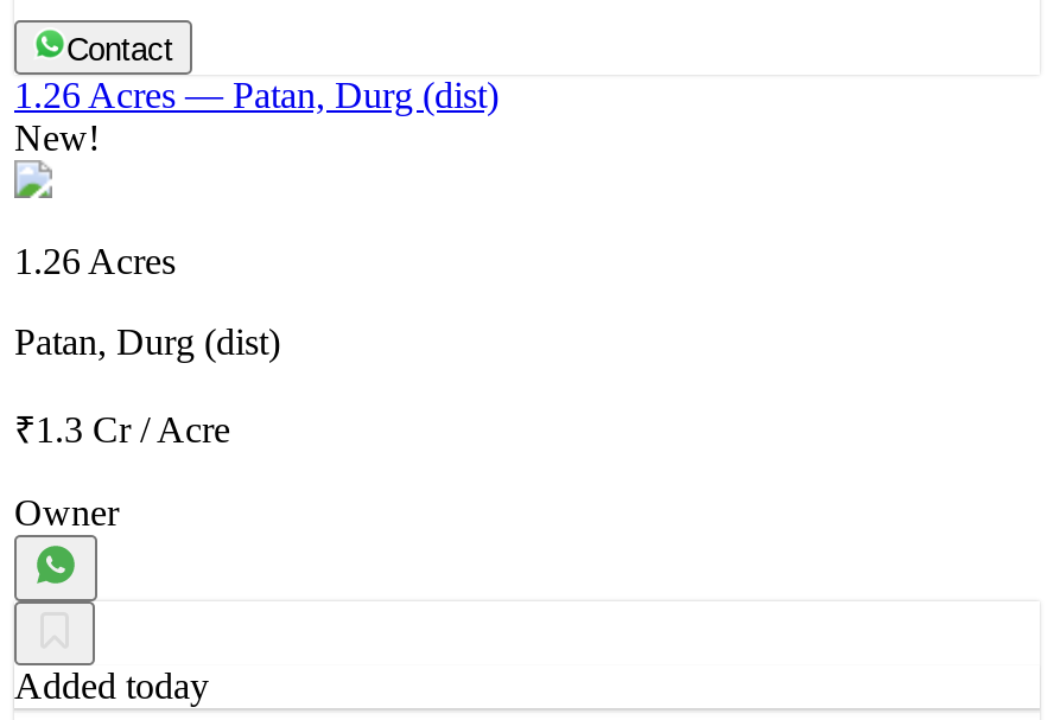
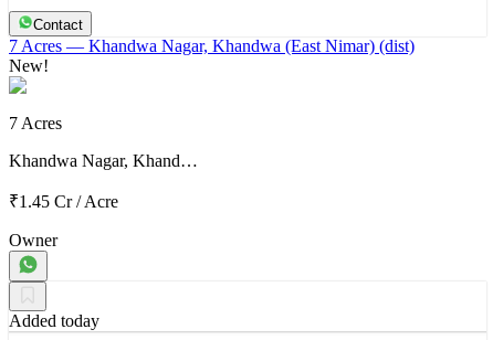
[14,76,499,116] 1.26 Acres— Patan, Durg (dist) -> [9,37,415,56] 7 Acres— Khandwa Nagar, Khandwa (East Nimar) (dist)
[14,242,176,282] 1.26 Acres -> [9,114,62,133] 7 Acres
[14,322,280,363] Patan, Durg (dist) -> [9,152,198,170] Khandwa Nagar, Khand…
[14,410,230,451] ₹1.3 Cr / Acre -> [9,193,118,211] ₹1.45 Cr / Acre

